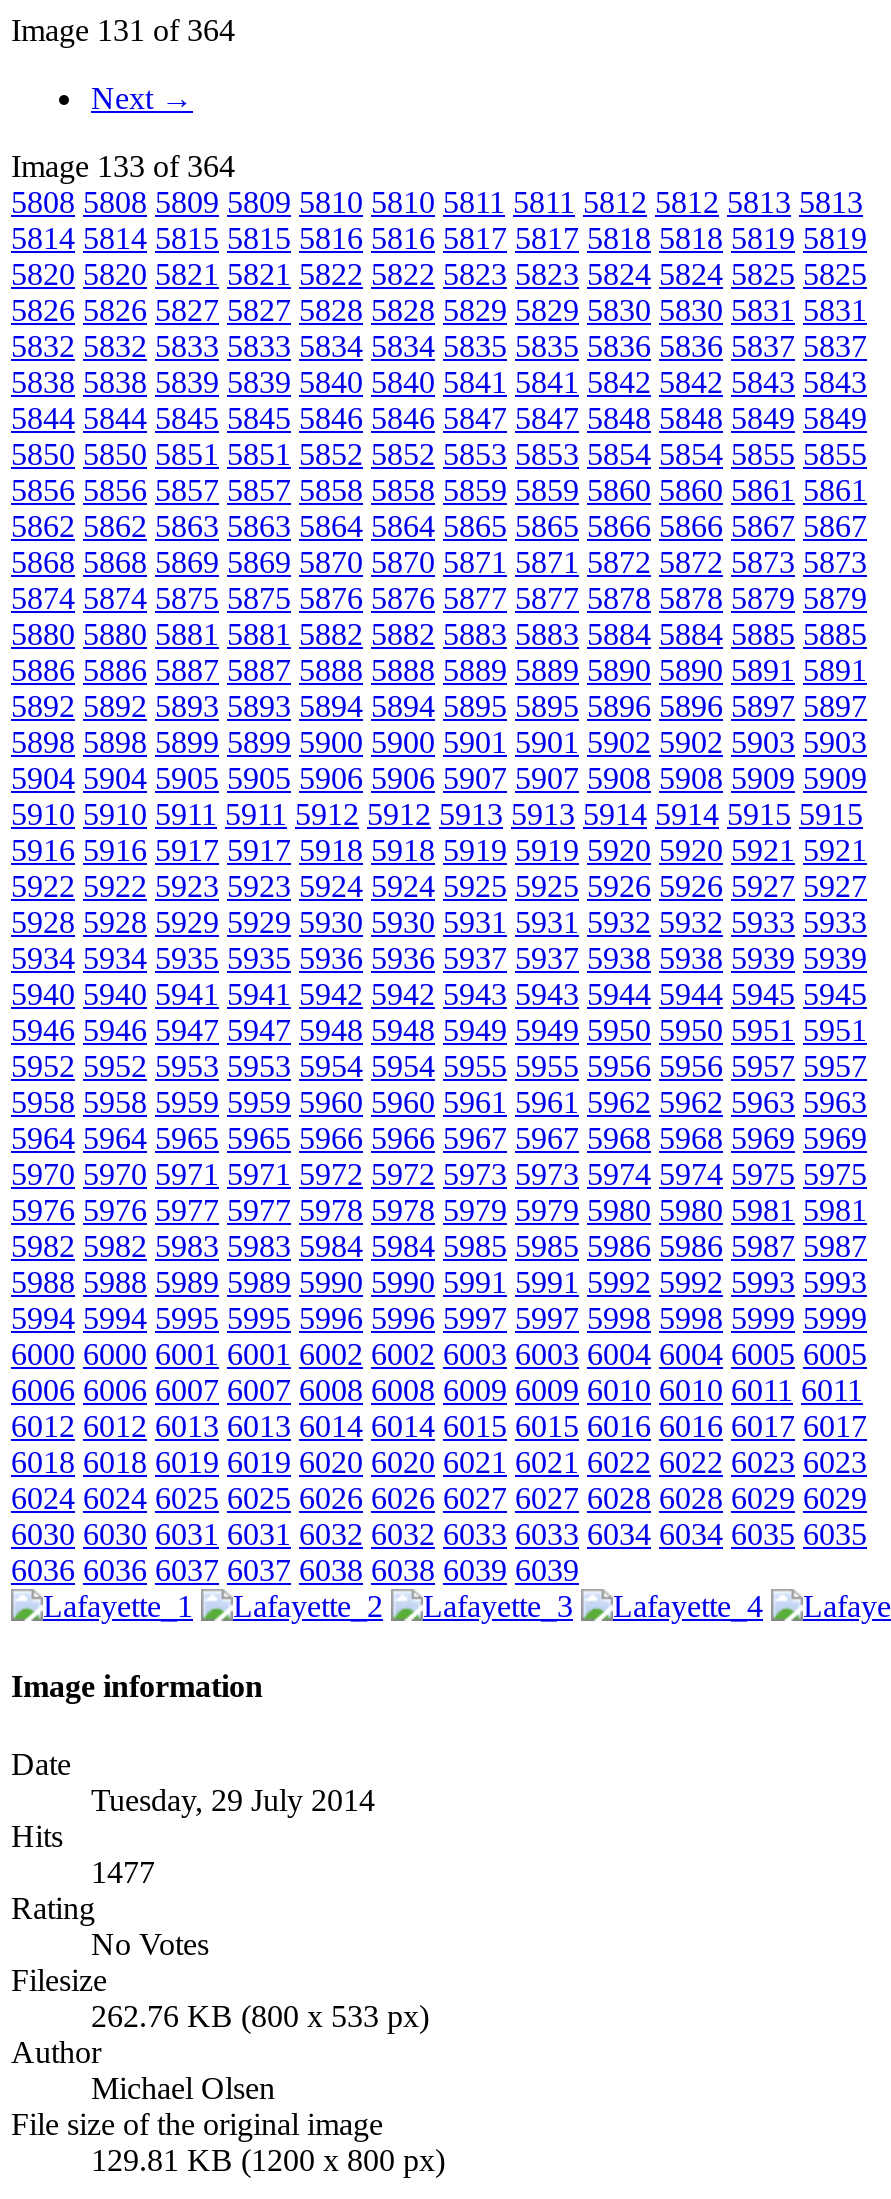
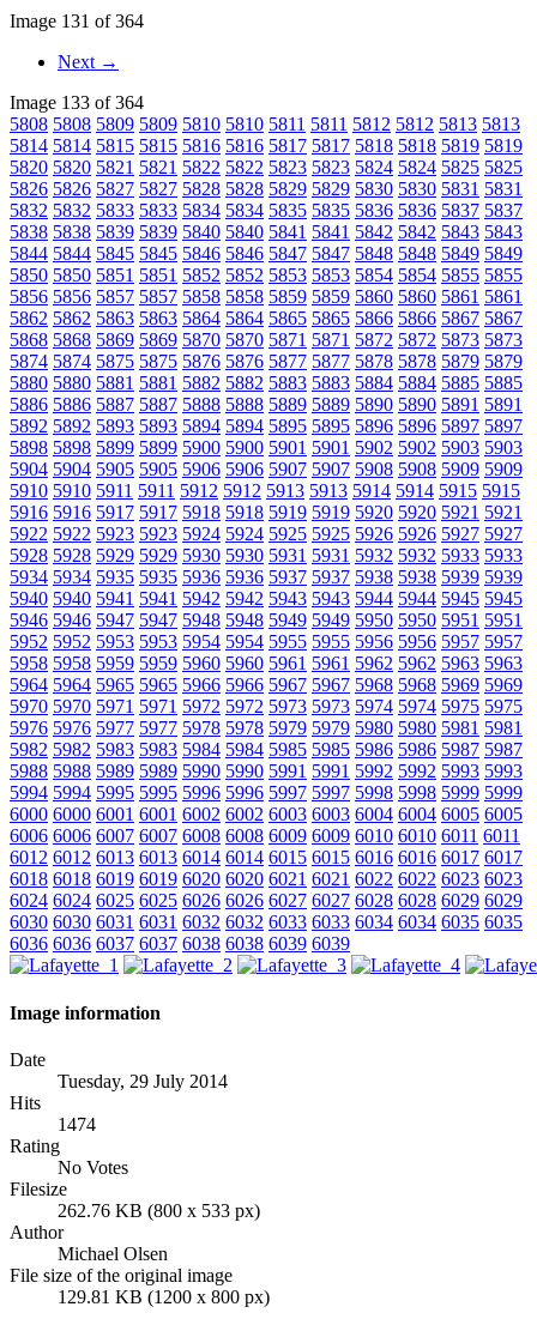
[91,1855,155,1889] 1477 -> [58,1114,96,1135] 1474

